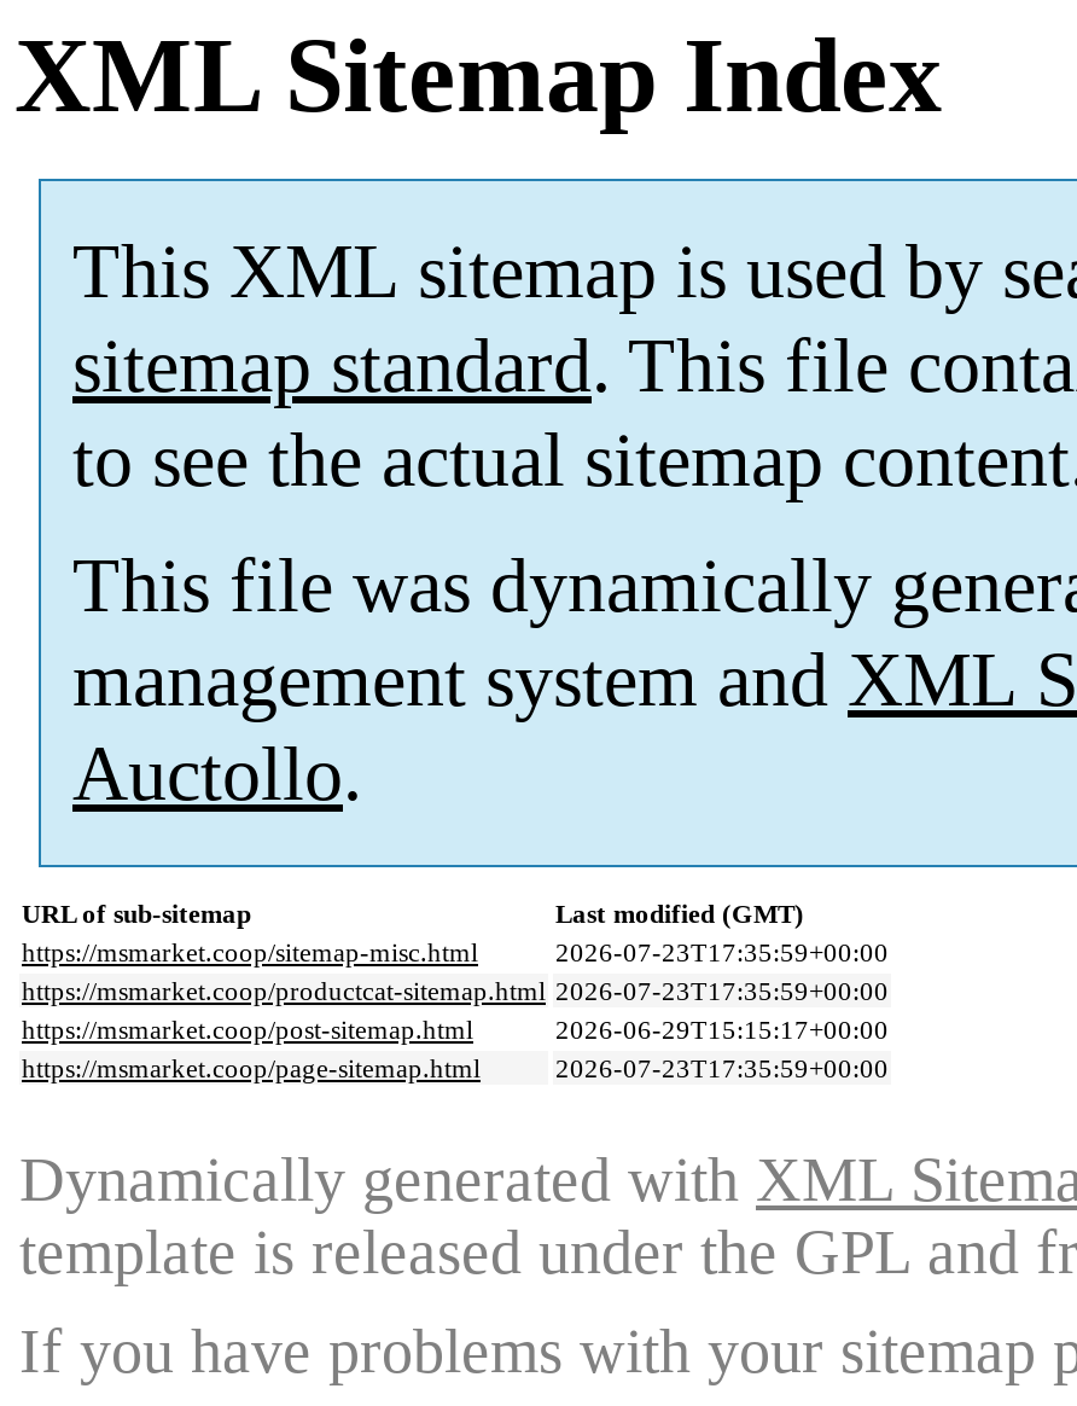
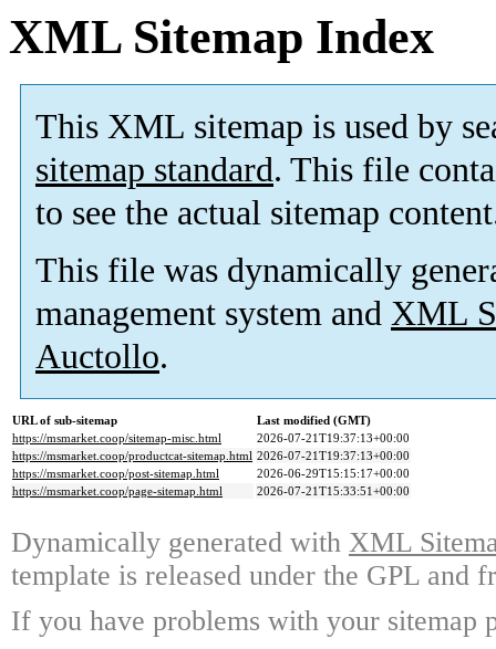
[22,938,889,1006] 2026-07-23T17:35:59+00:00 | https://msmarket.coop/productcat-sitemap.html 2026-07-23T17:35:59+00:00 -> [12,432,410,463] 2026-07-21T19:37:13+00:00 | https://msmarket.coop/productcat-sitemap.html 2026-07-21T19:37:13+00:00
[555,1054,889,1083] 2026-07-23T17:35:59+00:00 -> [257,485,410,498] 2026-07-21T15:33:51+00:00

